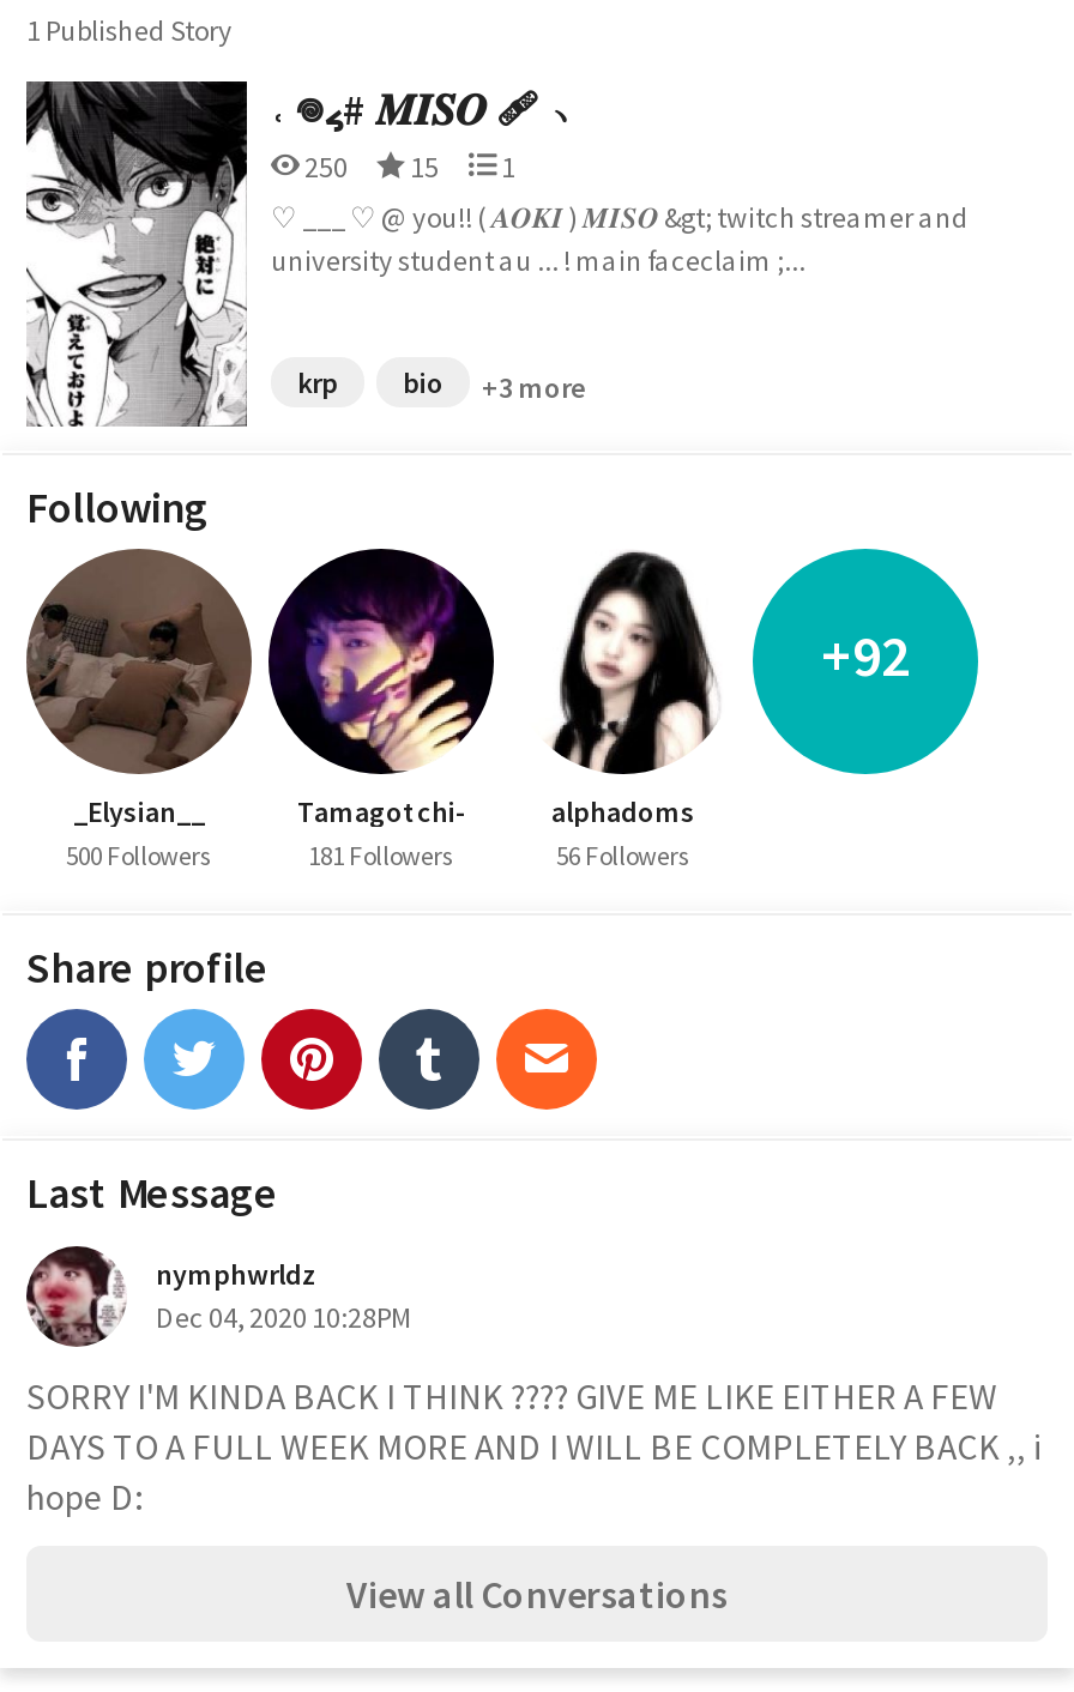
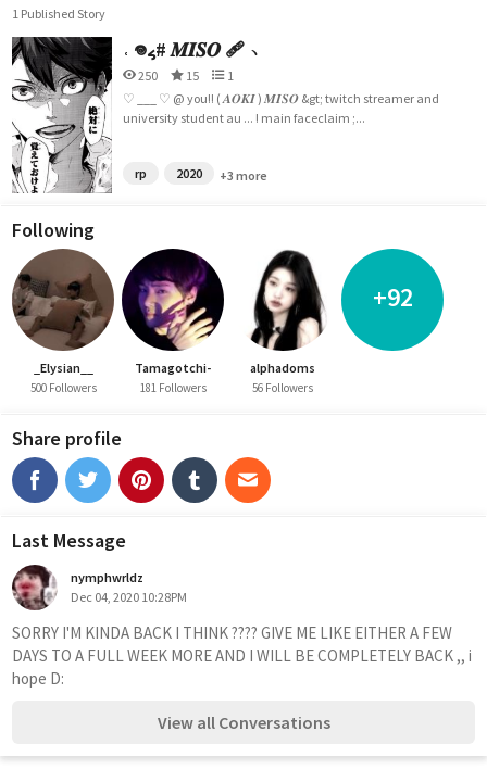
[297,364,444,400] krp | bio -> [135,165,202,181] rp | 2020

